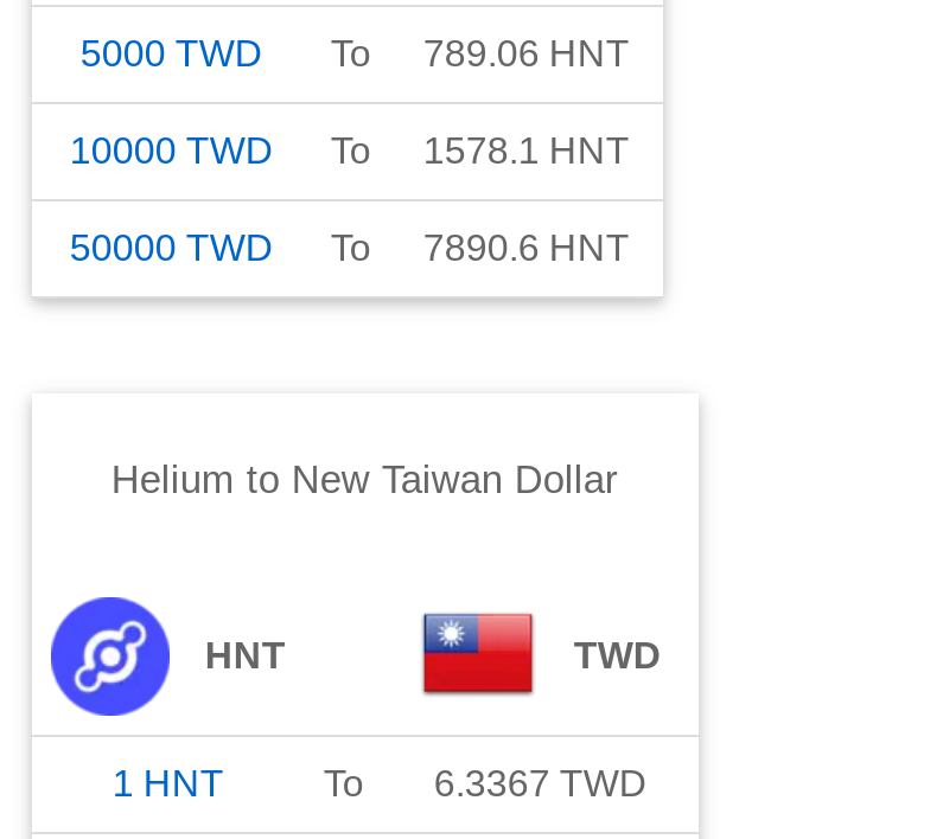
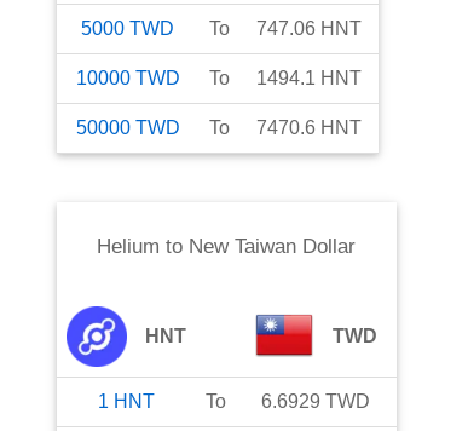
[80,33,630,73] 5000 TWD To 789.06 HNT -> [82,18,361,39] 5000 TWD To 747.06 HNT
[70,130,630,170] 10000 TWD To 1578.1 HNT -> [76,68,361,88] 10000 TWD To 1494.1 HNT
[70,227,630,268] 50000 TWD To 7890.6 HNT -> [76,117,361,138] 50000 TWD To 7470.6 HNT
[324,763,647,803] To 6.3367 TWD -> [205,391,371,412] To 6.6929 TWD

